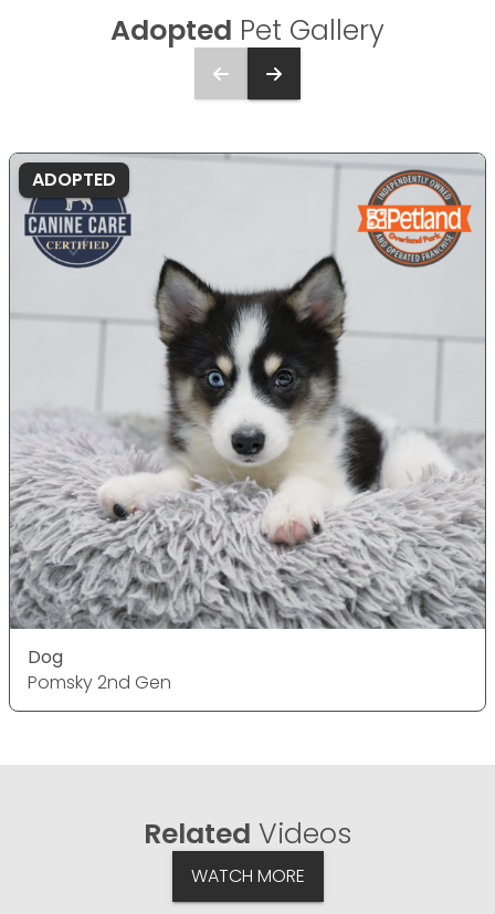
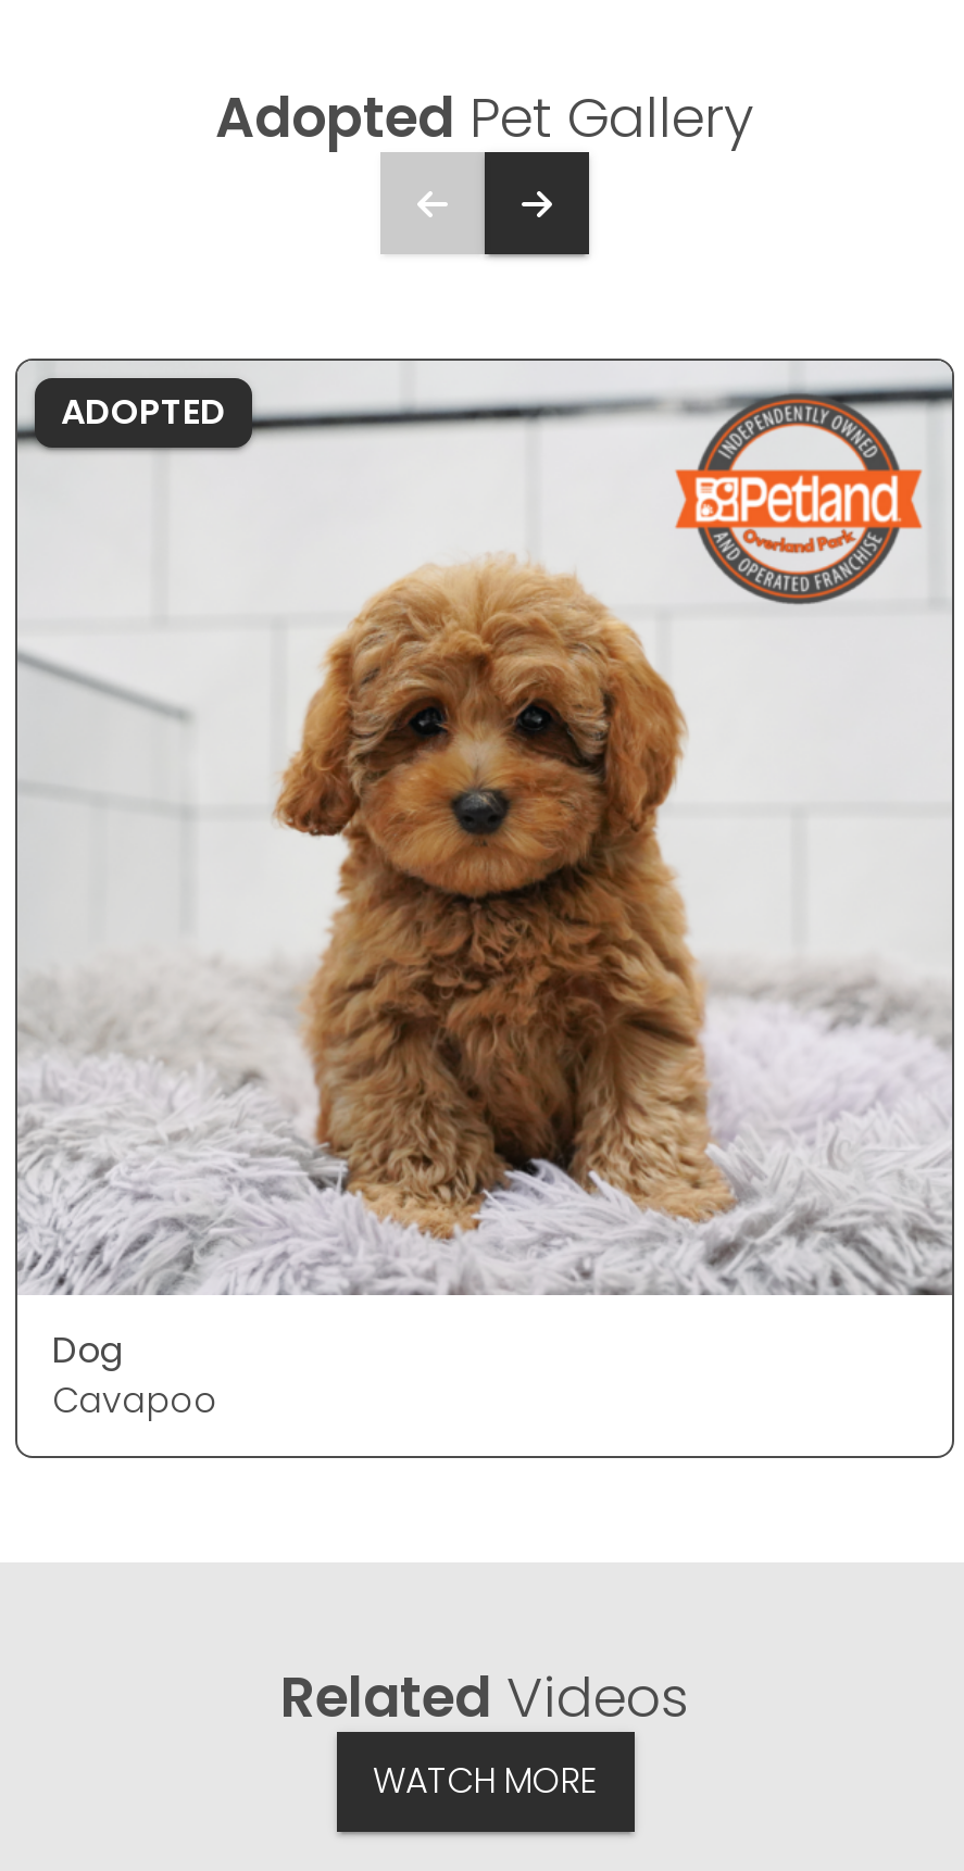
[9,156,486,695] [image] | Pomsky 2nd Gen -> [15,363,954,1425] [image] | Cavapoo

